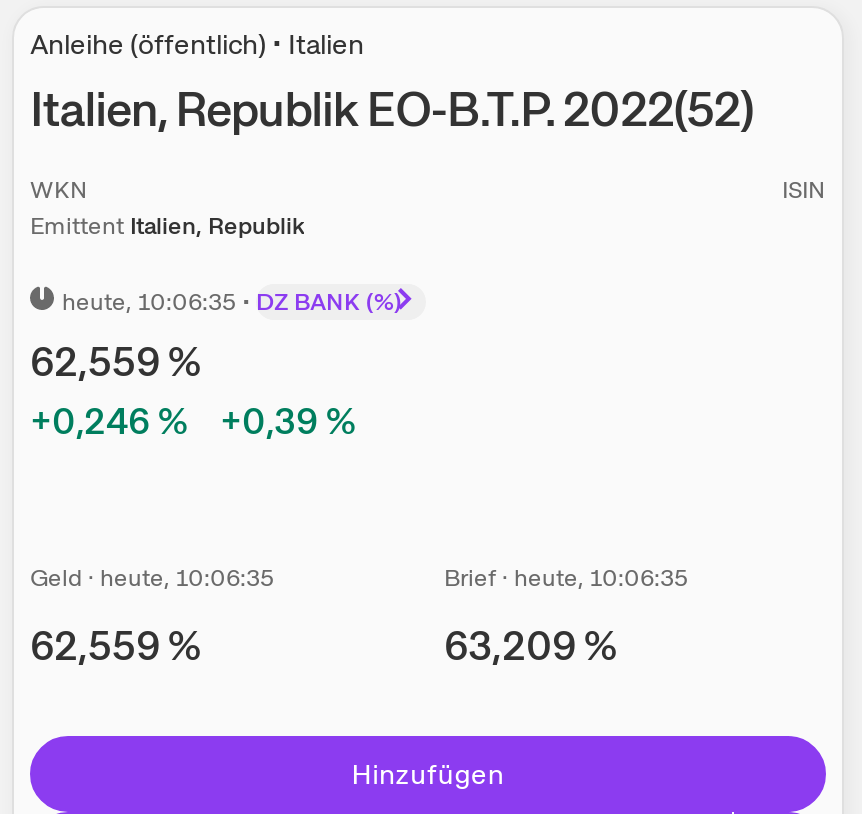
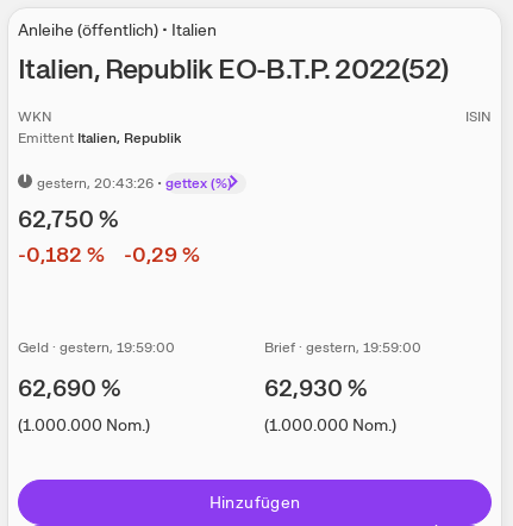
[30,286,402,444] heute, 10:06:35 • DZ BANK (%) | 62,559 % | +0,246 % | +0,39 % -> [18,174,232,268] gestern, 20:43:26 • gettex (%) | 62,750 % | -0,182 % | -0,29 %
[30,562,274,594] Geld · heute, 10:06:35 -> [18,338,175,357] Geld · gestern, 19:59:00
[444,562,688,594] Brief · heute, 10:06:35 -> [264,338,421,357] Brief · gestern, 19:59:00
[30,620,202,672] 62,559 % -> [18,373,150,436] 62,690 % | (1.000.000 Nom.)
[444,620,618,672] 63,209 % -> [264,373,396,436] 62,930 % | (1.000.000 Nom.)

